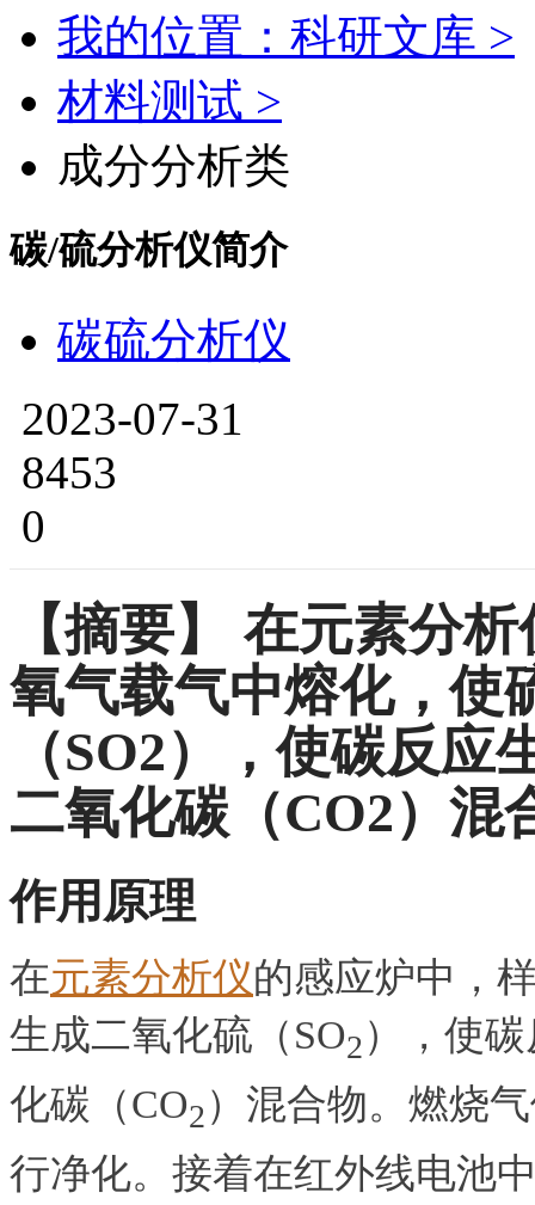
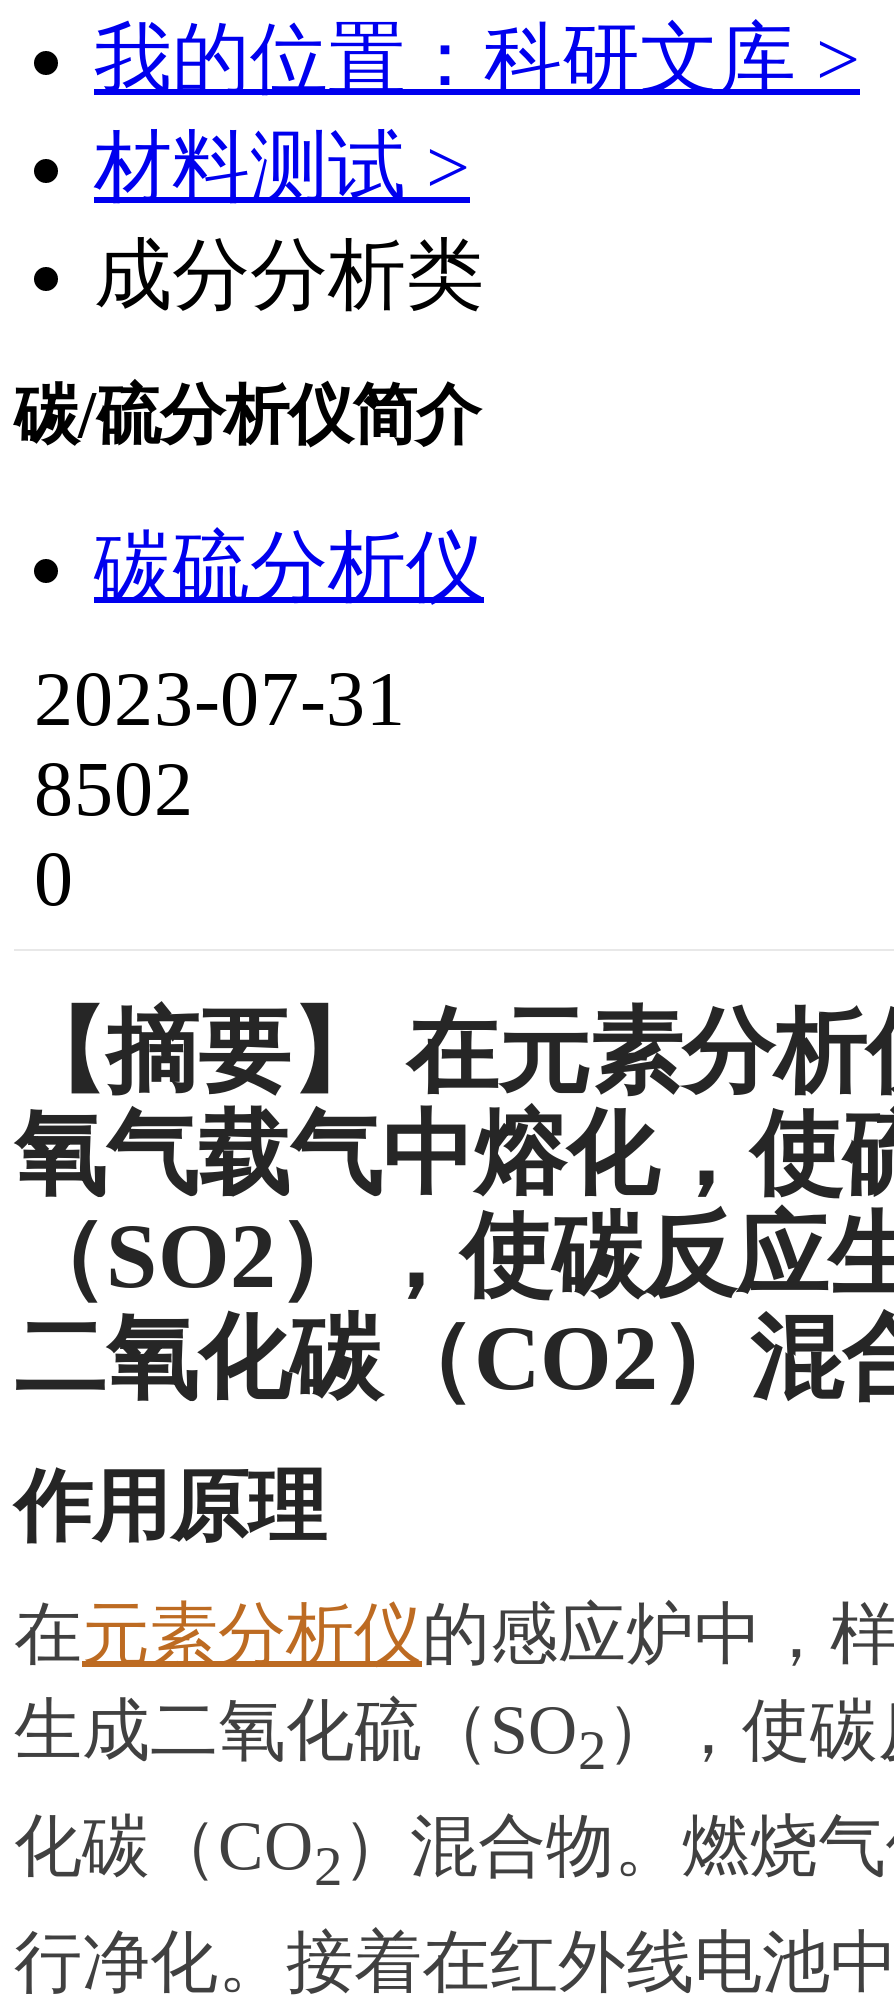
[10,447,117,498] 8453 -> [14,745,194,831] 8502

